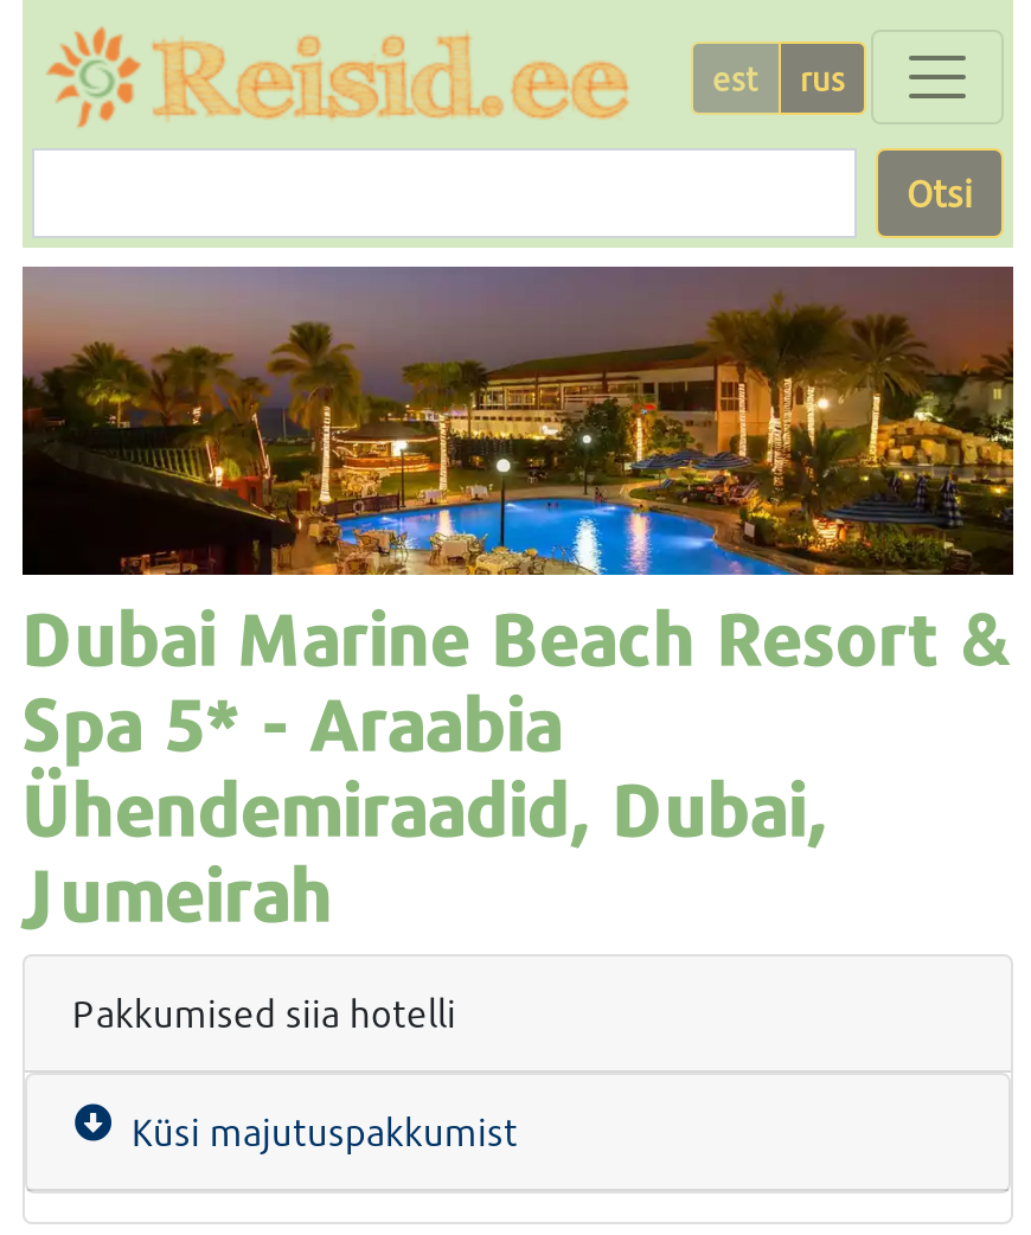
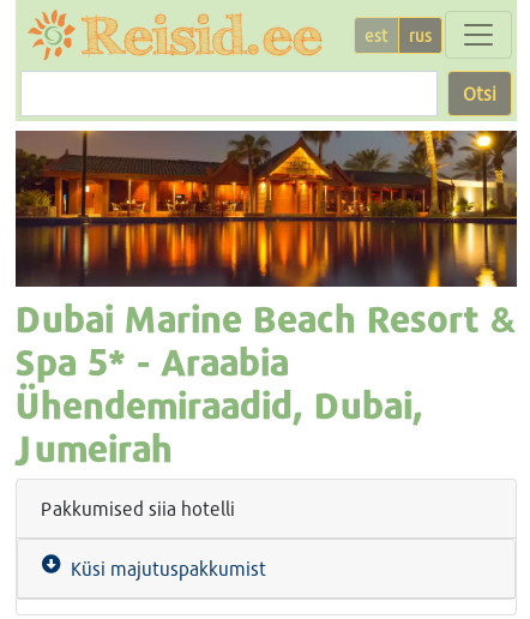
[20,264,1016,577] [image] -> [14,130,517,288] [image]

